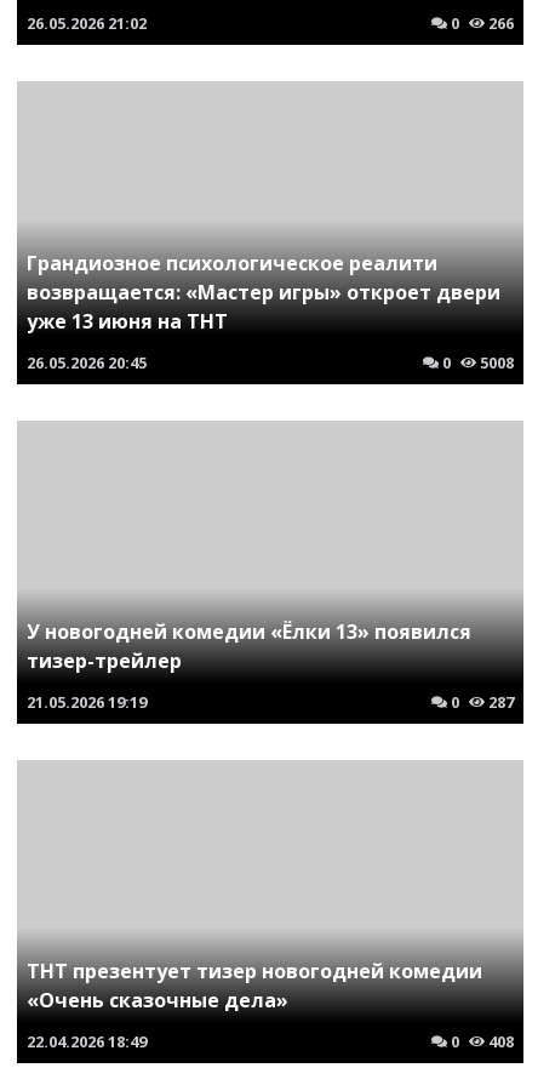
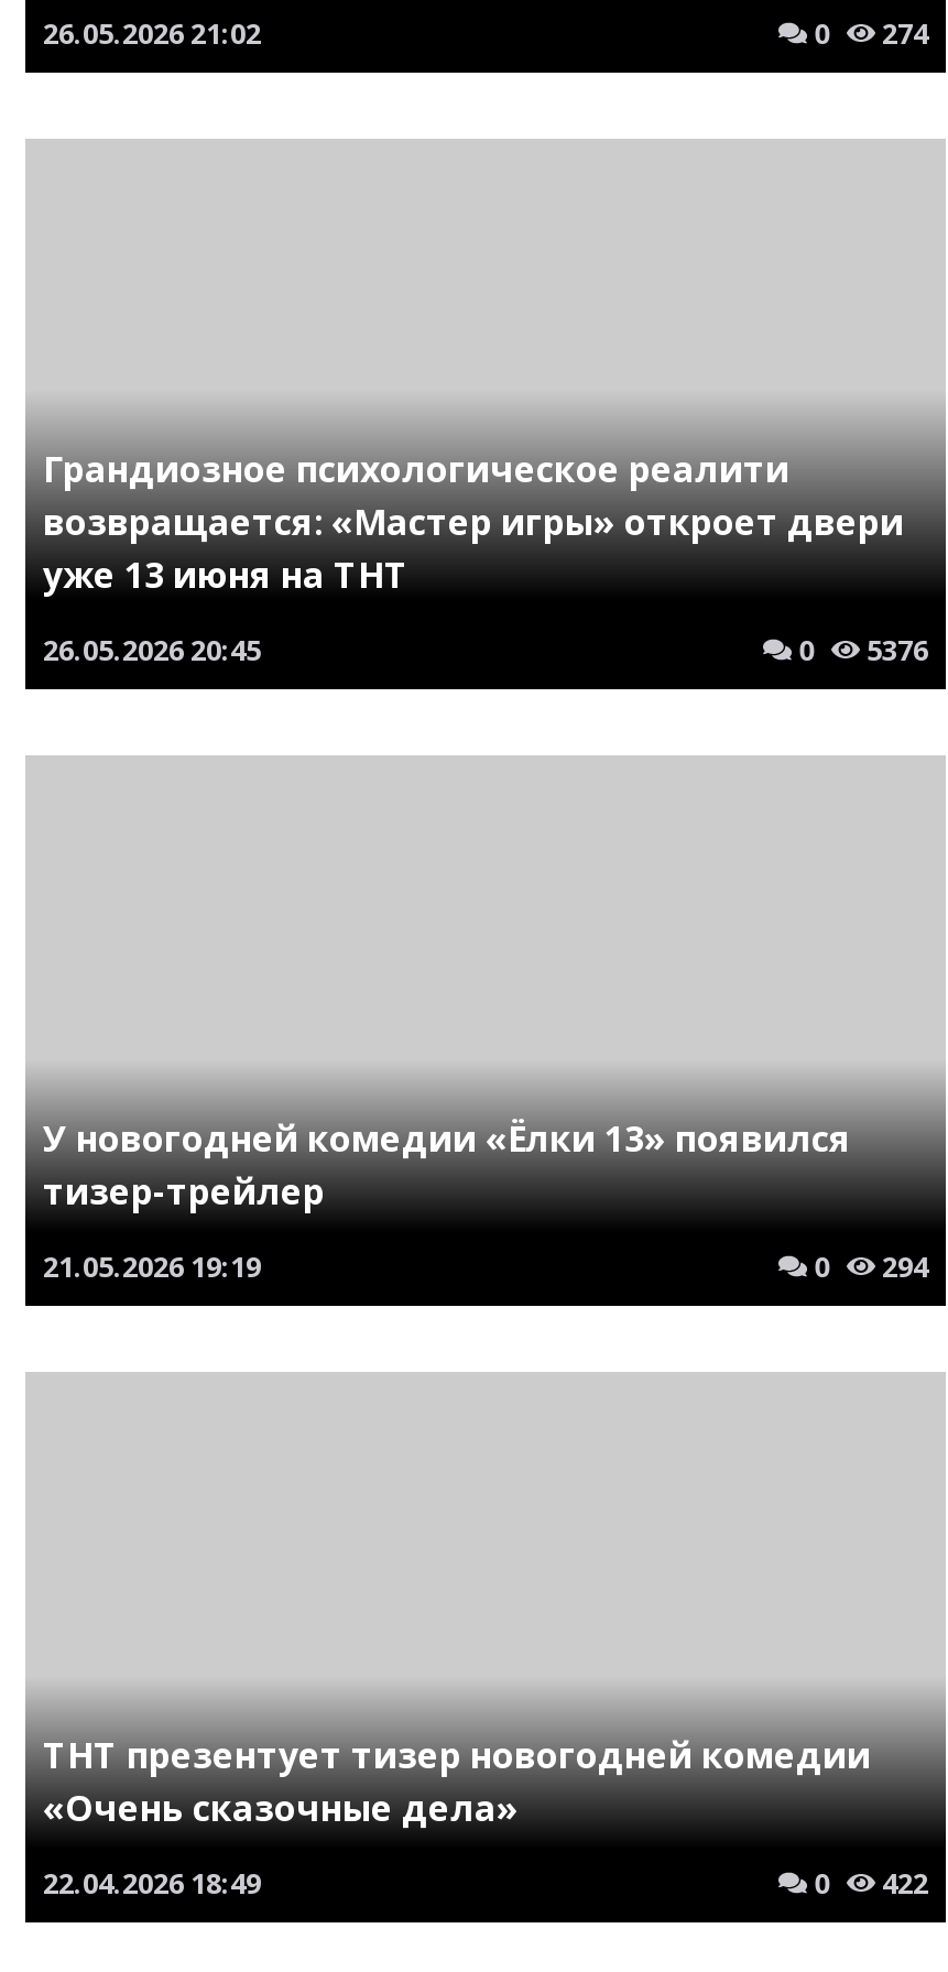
[447,12,514,34] 0 266 -> [808,13,928,52] 0 274
[439,351,514,373] 0 5008 -> [792,629,928,669] 0 5376
[447,691,514,712] 0 287 -> [808,1246,928,1285] 0 294
[447,1030,514,1052] 0 408 -> [808,1862,928,1902] 0 422

